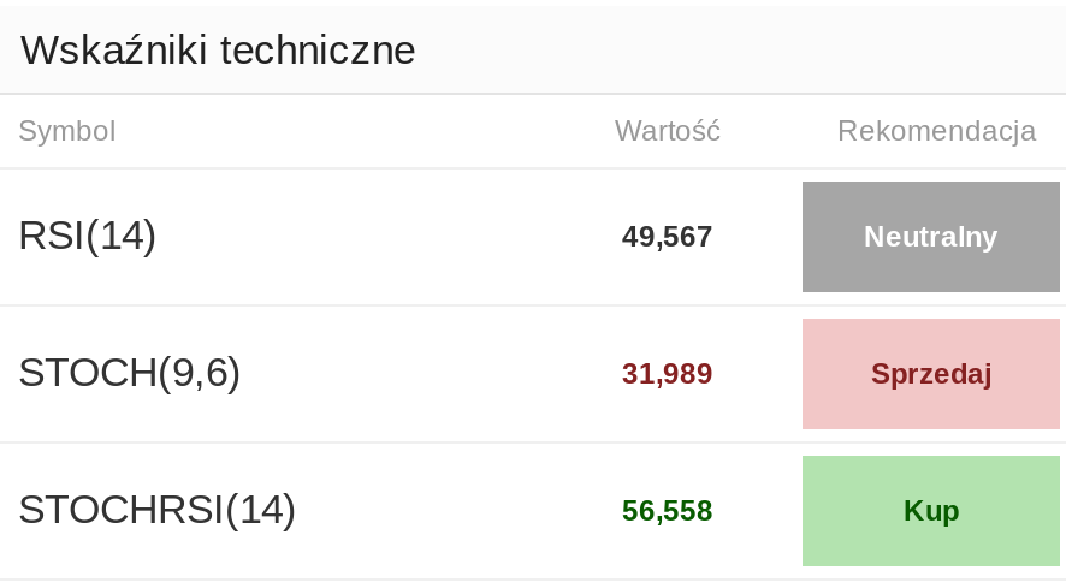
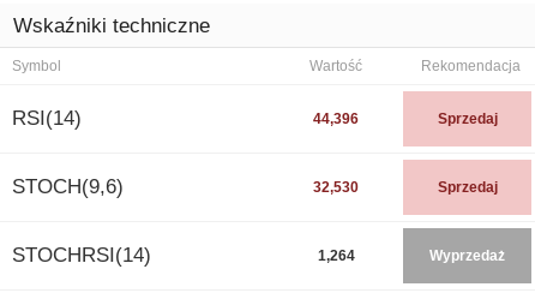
[622,220,999,254] 49,567 | Neutralny -> [313,111,497,127] 44,396 | Sprzedaj
[622,357,713,391] 31,989 -> [313,179,359,196] 32,530
[622,494,959,528] 56,558 | Kup -> [317,247,505,264] 1,264 | Wyprzedaż

